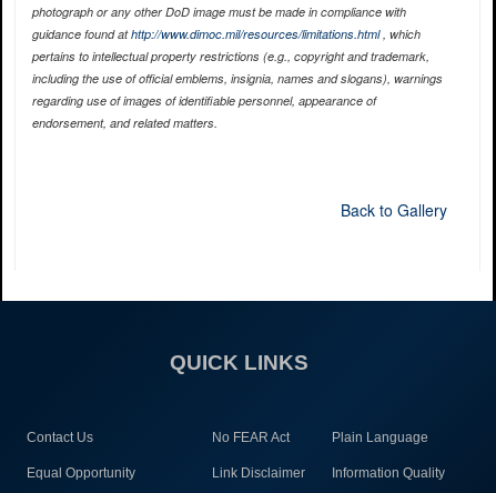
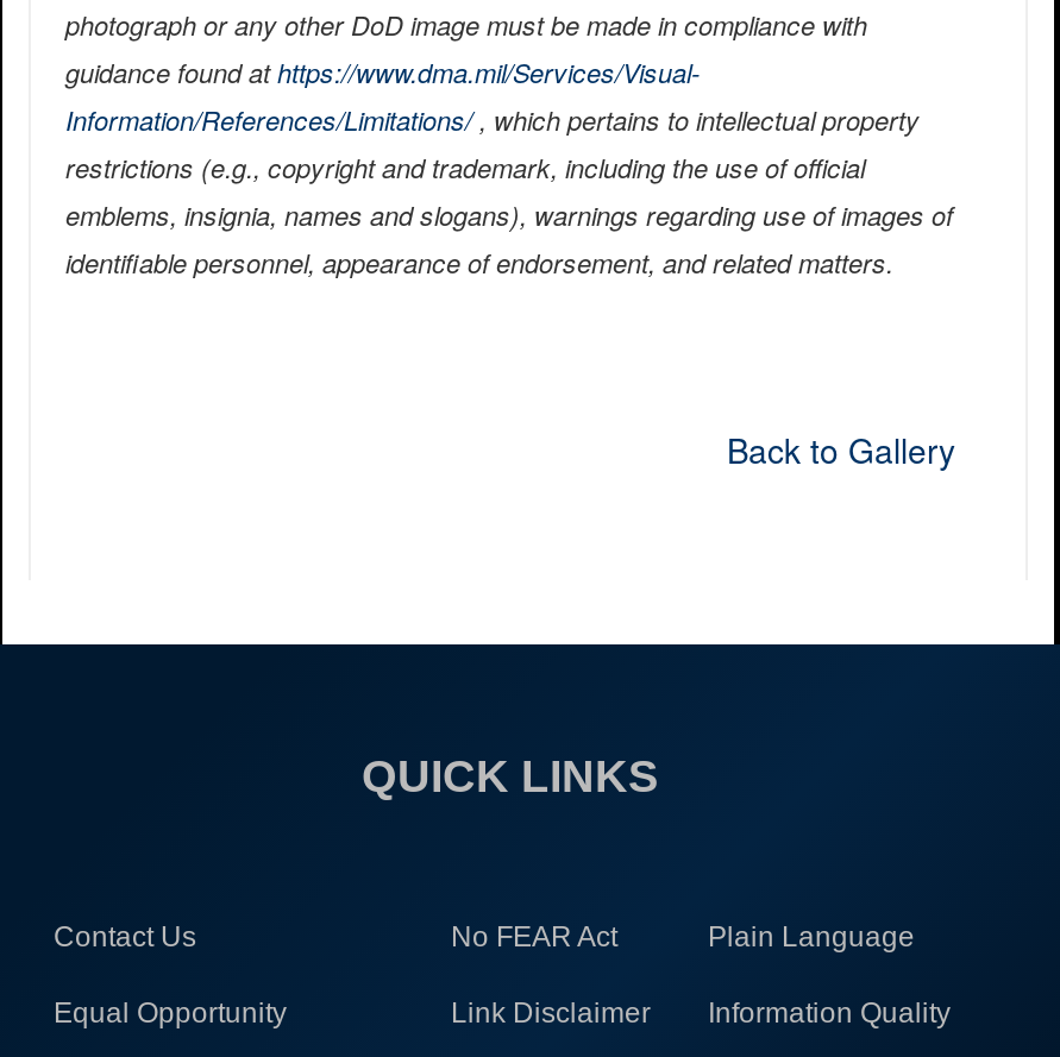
[32,26,442,131] guidance found athttp://www.dimoc.mil/resources/limitations.html, which | pertains to intellectual property restrictions (e.g., copyright and trademark, | including the use of official emblems, insignia, names and slogans), warnings | regarding use of images of identifiable personnel, appearance of | endorsement, and related matters. -> [65,56,953,282] guidance found athttps://www.dma.mil/Services/Visual- | Information/References/Limitations/, which pertains to intellectual property | restrictions (e.g., copyright and trademark, including the use of official | emblems, insignia, names and slogans), warnings regarding use of images of | identifiable personnel, appearance of endorsement, and related matters.

